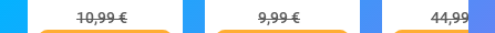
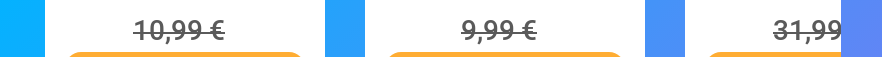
[431,9,482,27] 44,99 € -> [773,13,865,45] 31,99 €

